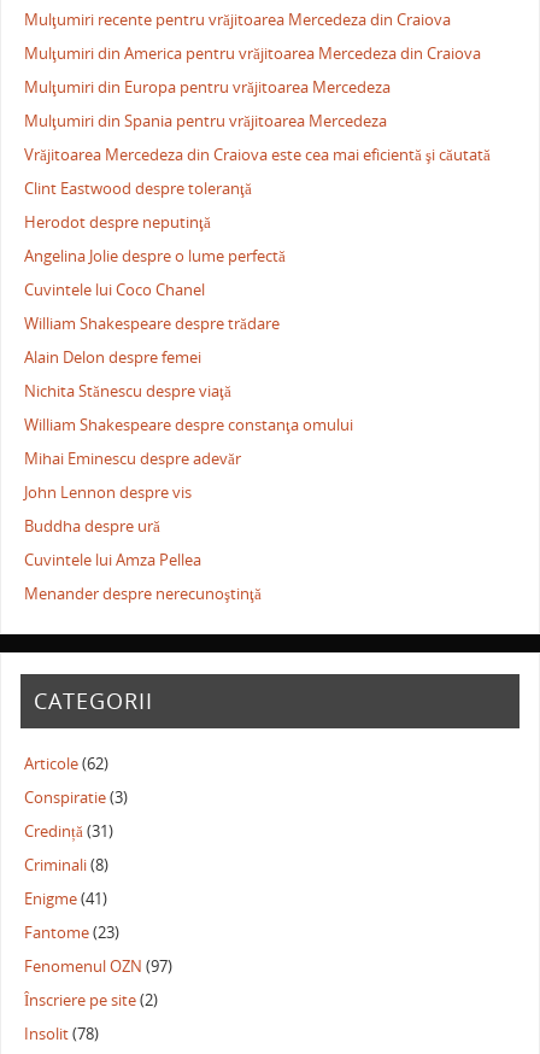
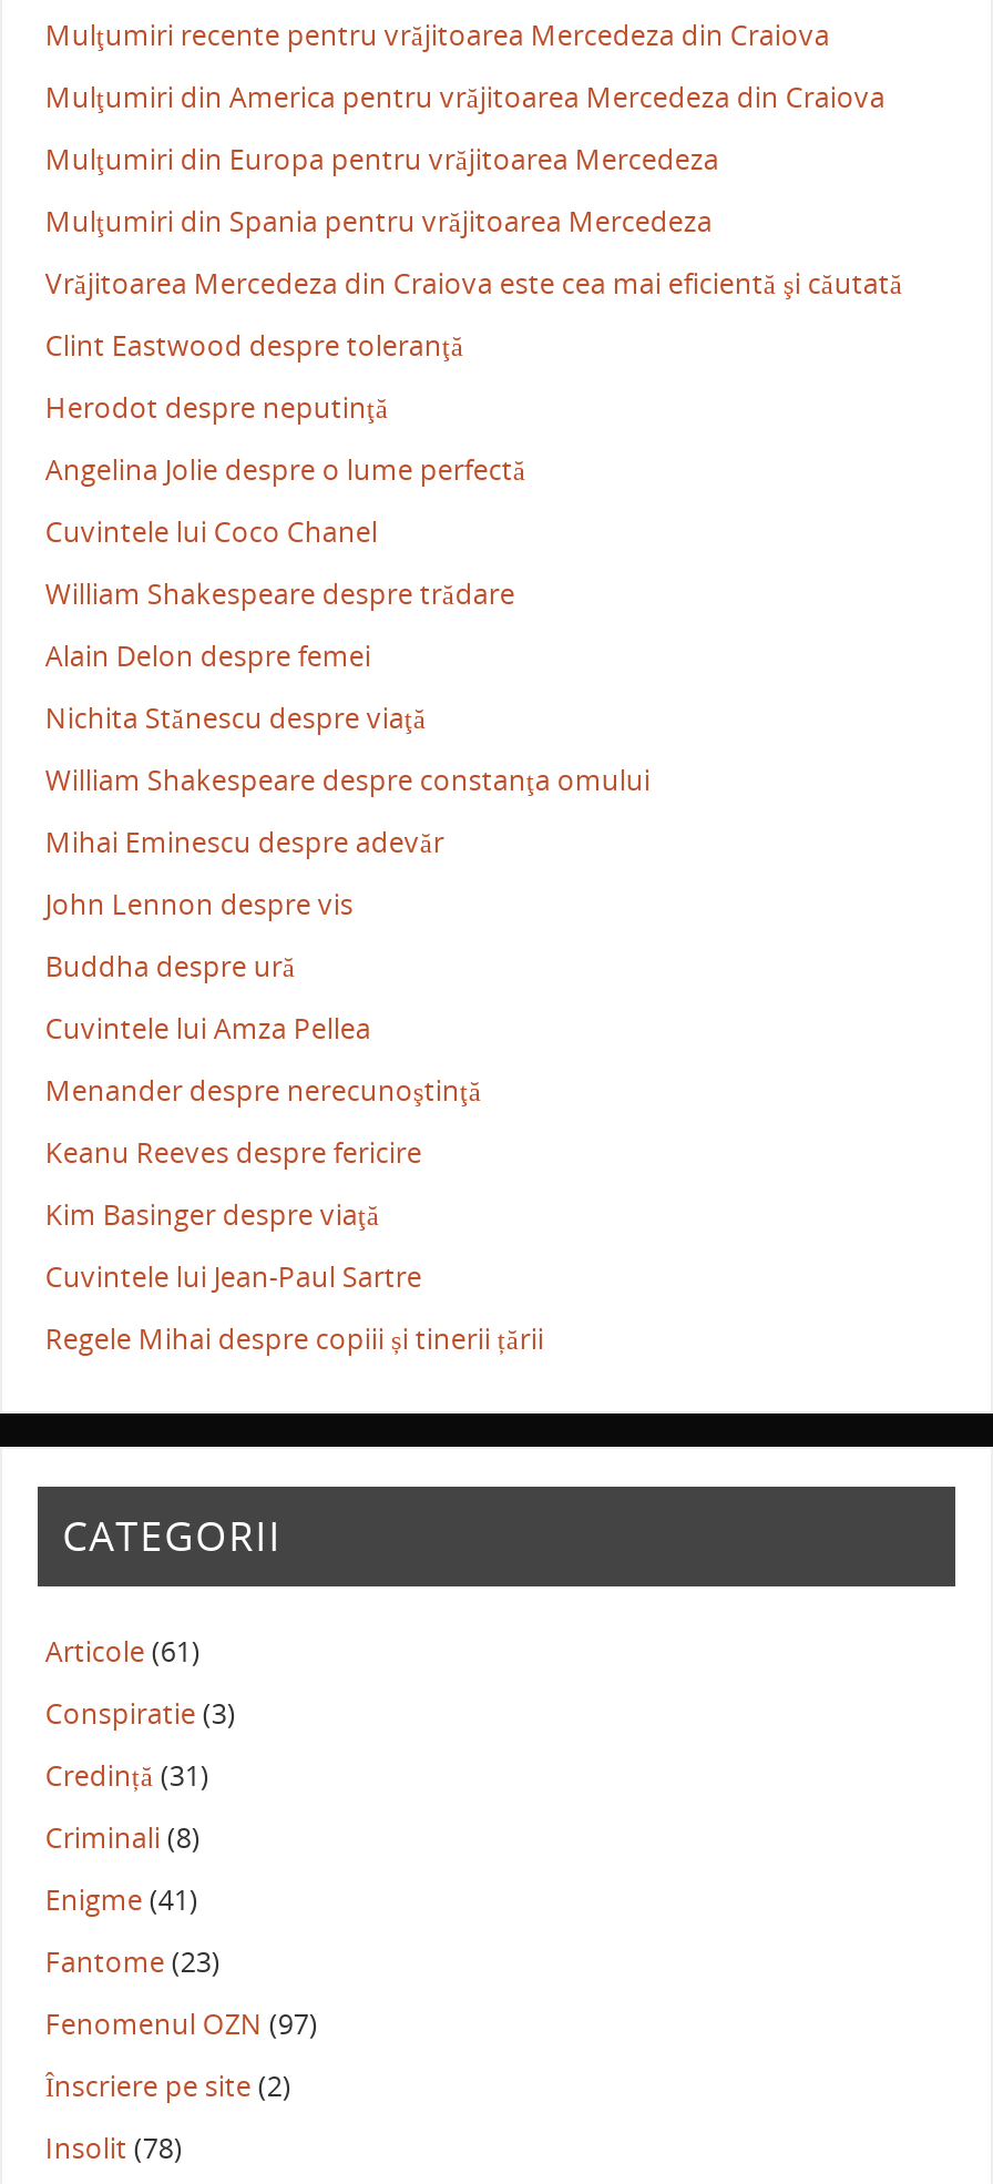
none -> [45,1133,544,1357] Keanu Reeves despre fericire | Kim Basinger despre viaţă | Cuvintele lui Jean-Paul Sartre | Regele Mihai despre copiii și tinerii țării
[25,754,109,774] Articole (62) -> [45,1633,200,1671] Articole (61)

